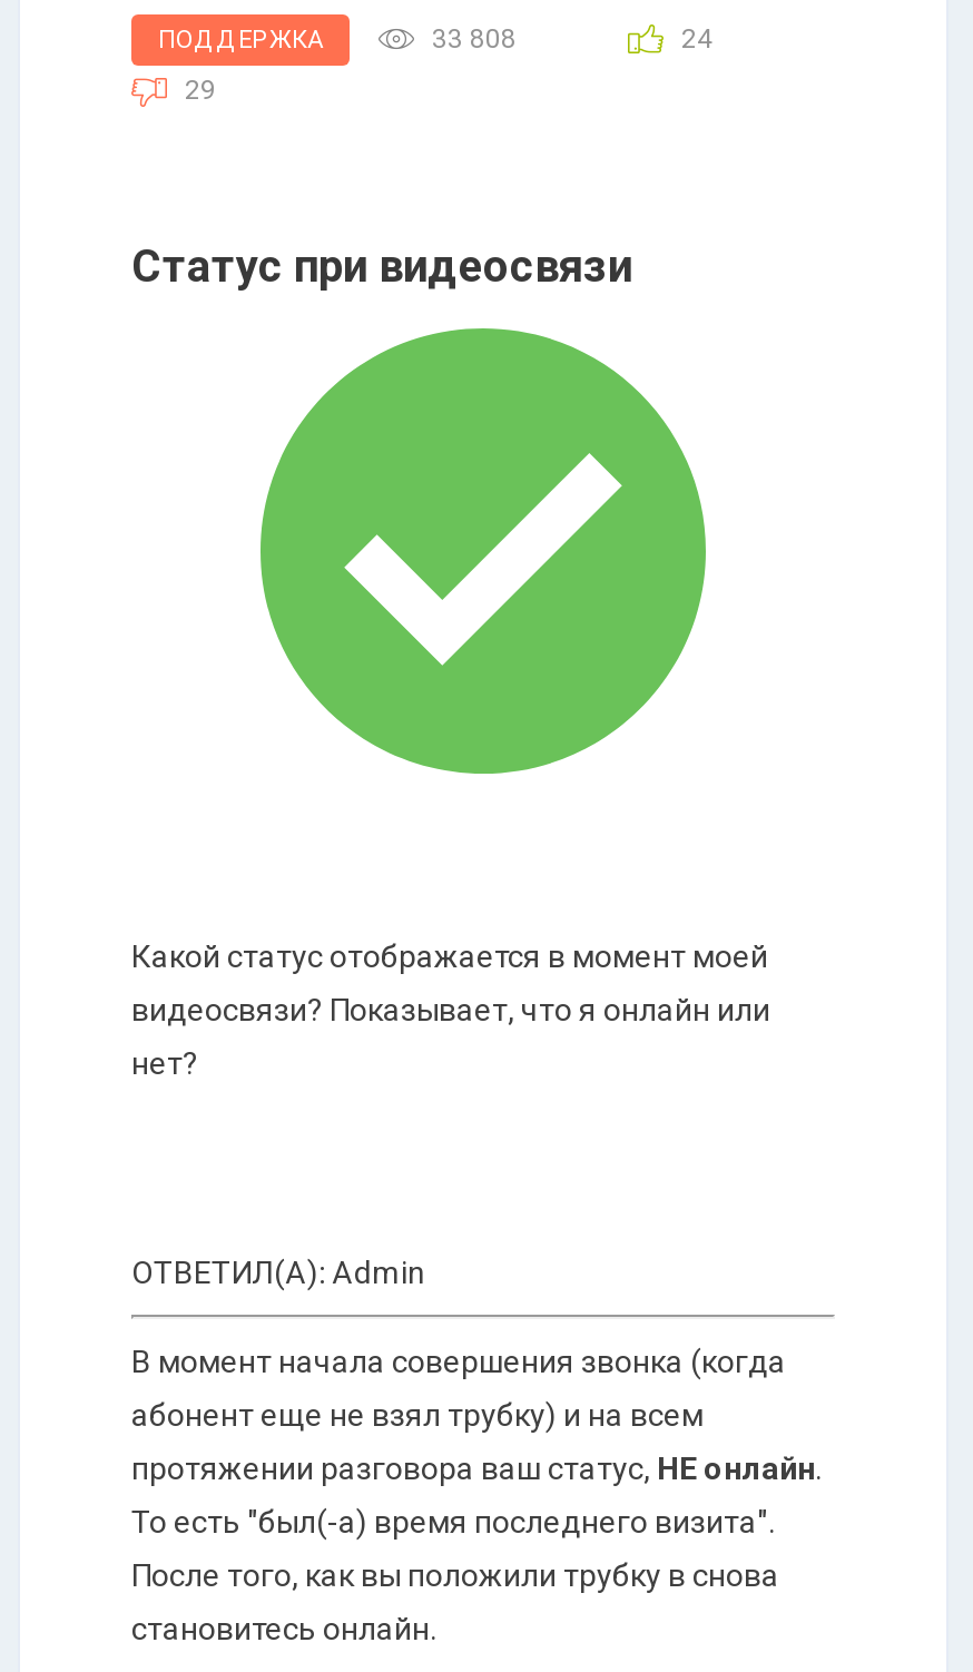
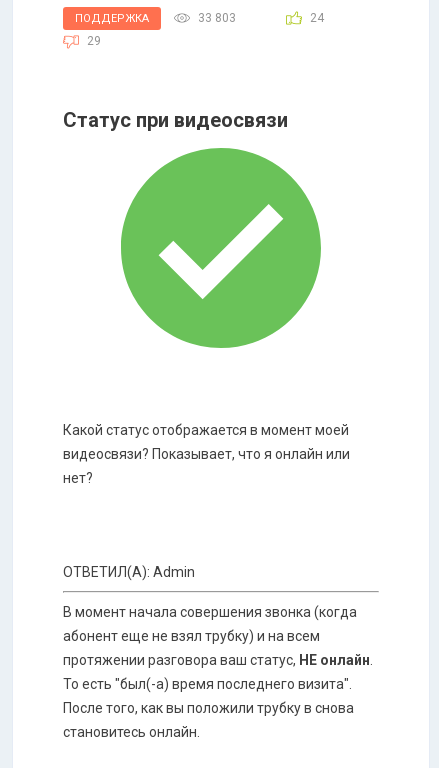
[432,23,517,55] 33 808 -> [198,11,236,25] 33 803

